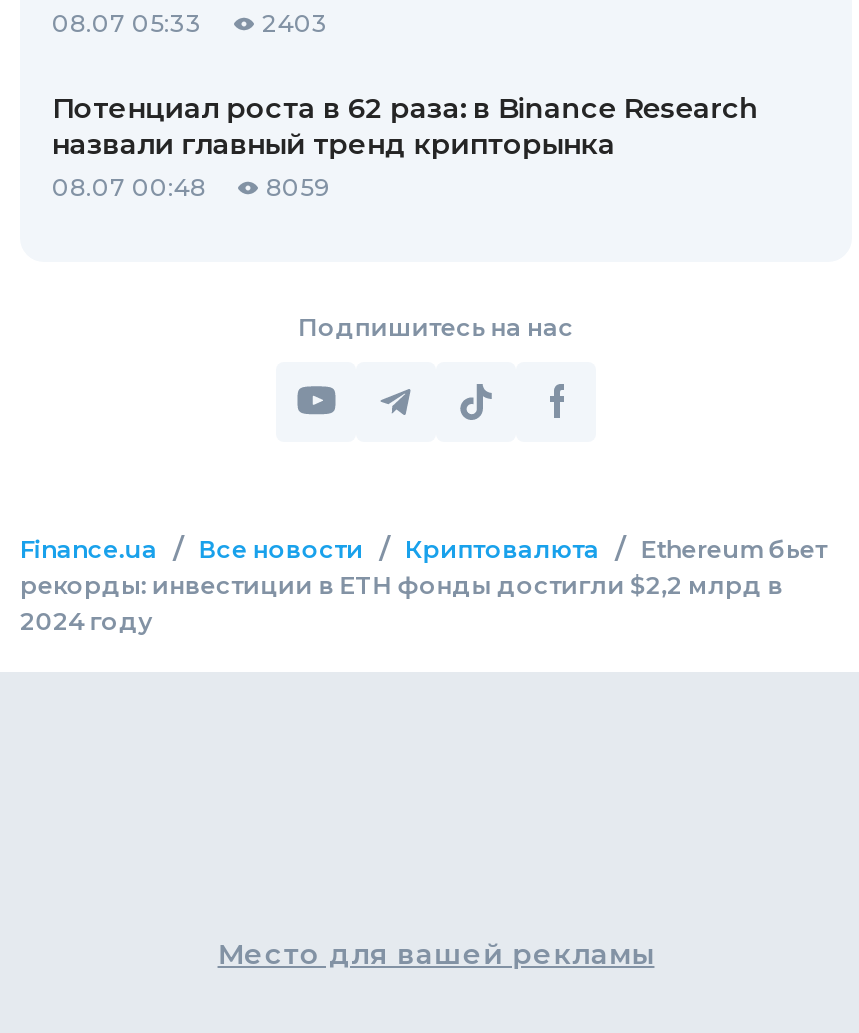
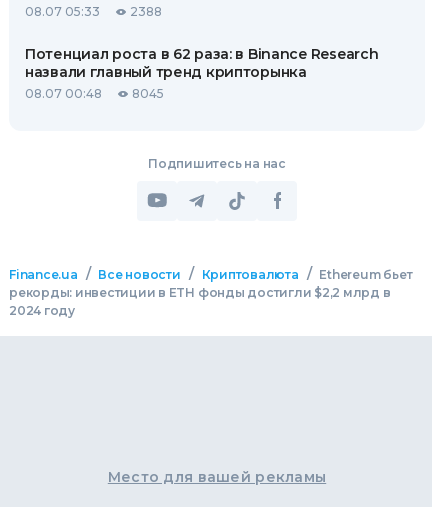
[52,8,328,38] 08.07 05:33 2403 -> [25,4,162,19] 08.07 05:33 2388
[52,172,330,202] 08.07 00:48 8059 -> [25,86,164,101] 08.07 00:48 8045

